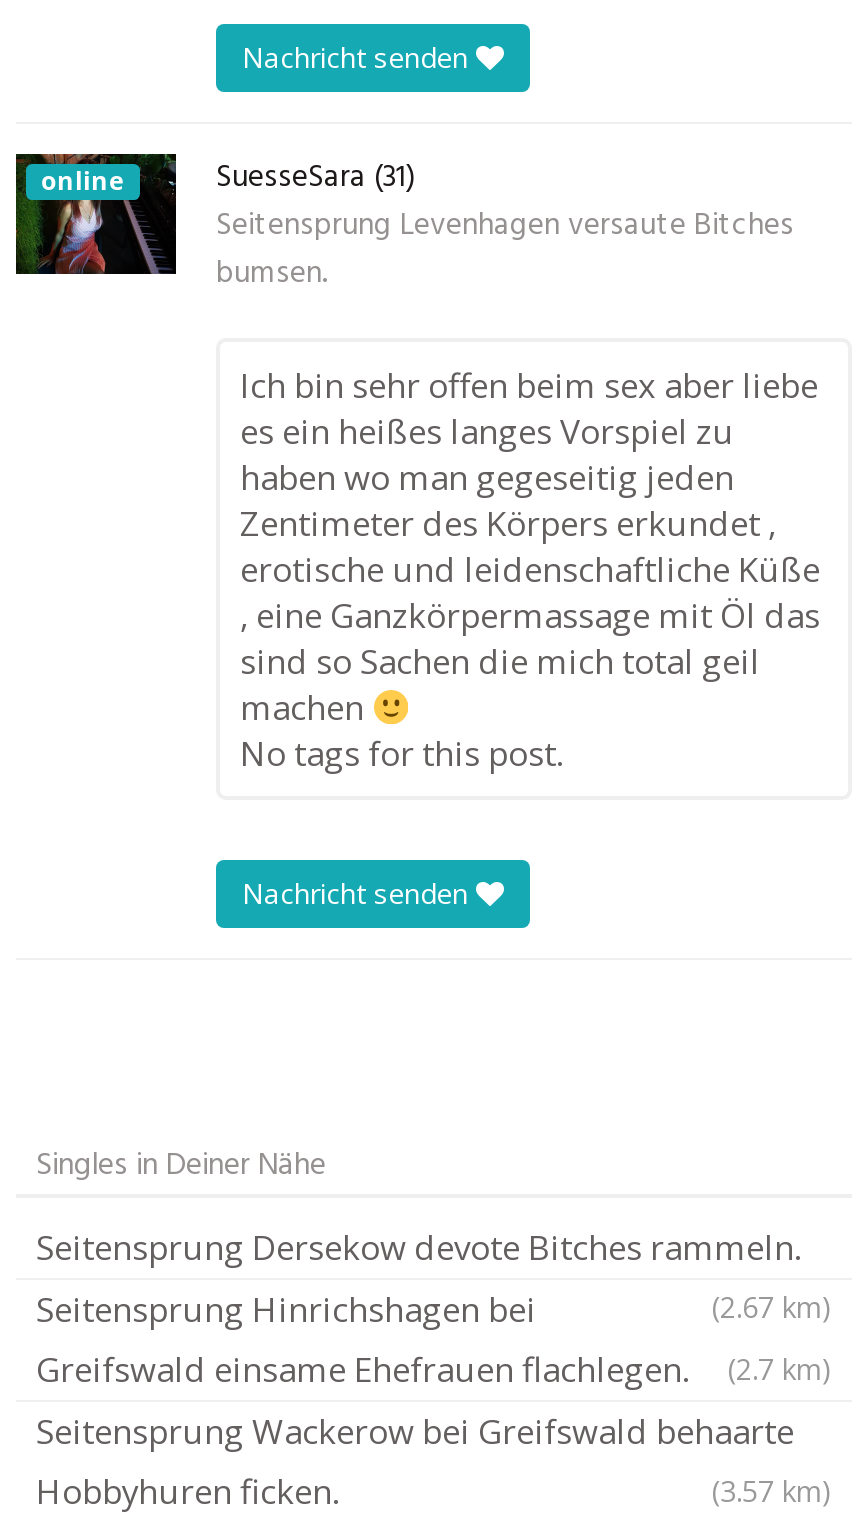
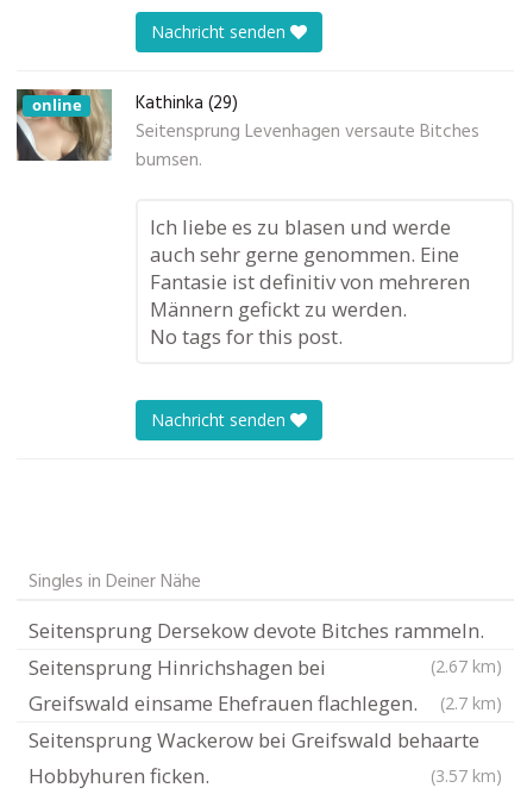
[14,152,416,276] [image] | SuesseSara (31) -> [15,88,238,162] [image] | Kathinka (29)
[240,362,820,730] Ich bin sehr offen beim sex aber liebe | es ein heißes langes Vorspiel zu | haben wo man gegeseitig jeden | Zentimeter des Körpers erkundet , | erotische und leidenschaftliche Küße | , eine Ganzkörpermassage mit Öl das | sind so Sachen die mich total geil | machen -> [150,213,470,323] Ich liebe es zu blasen und werde | auch sehr gerne genommen. Eine | Fantasie ist definitiv von mehreren | Männern gefickt zu werden.

